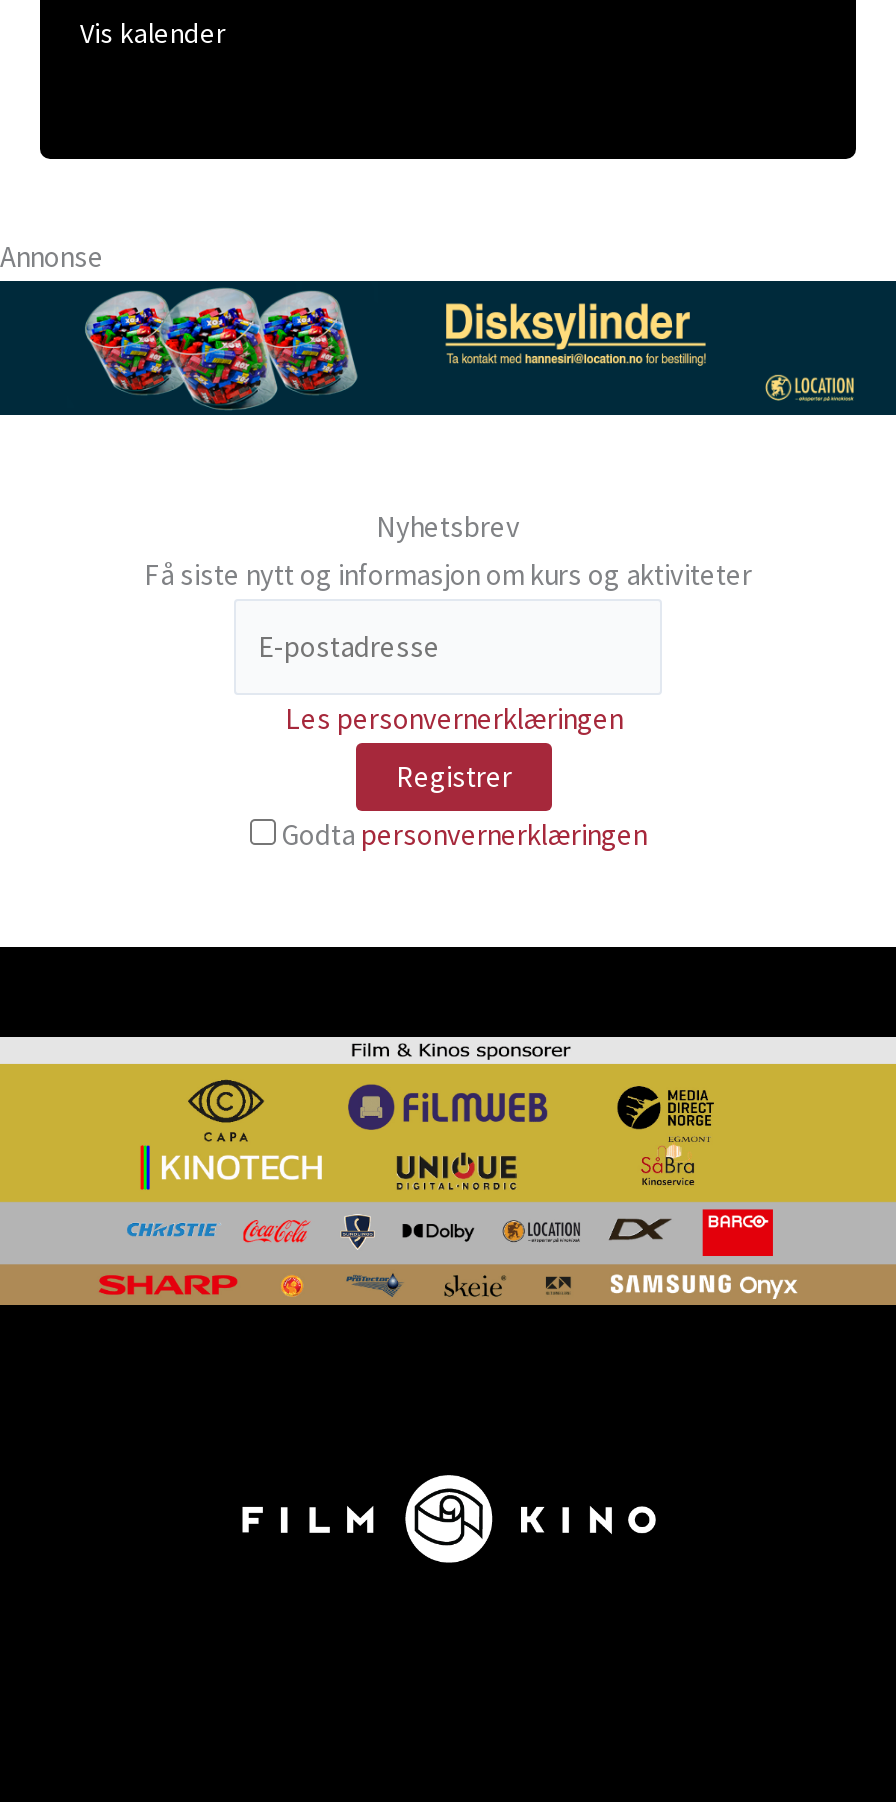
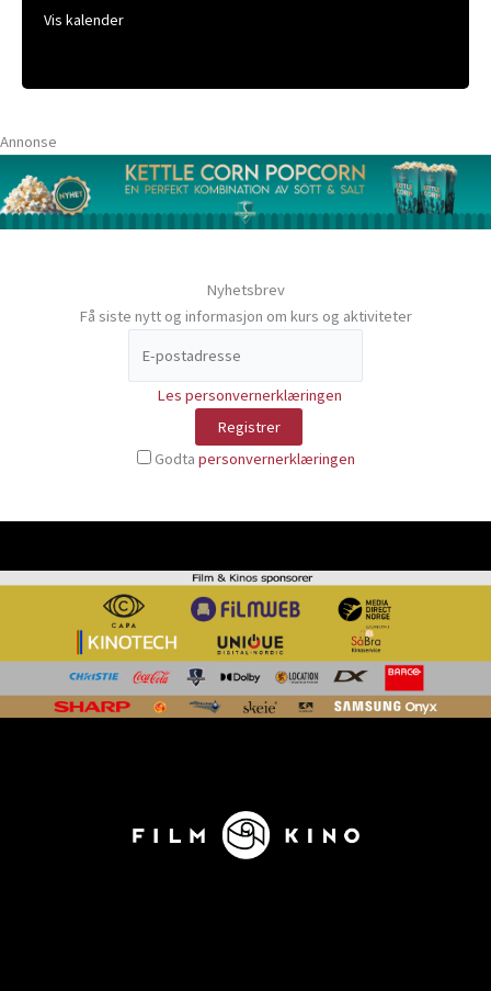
[6,280,890,416] [image] -> [3,154,488,229] [image]

